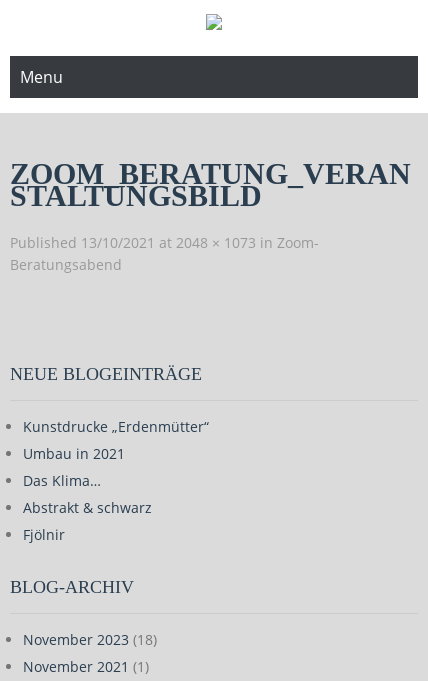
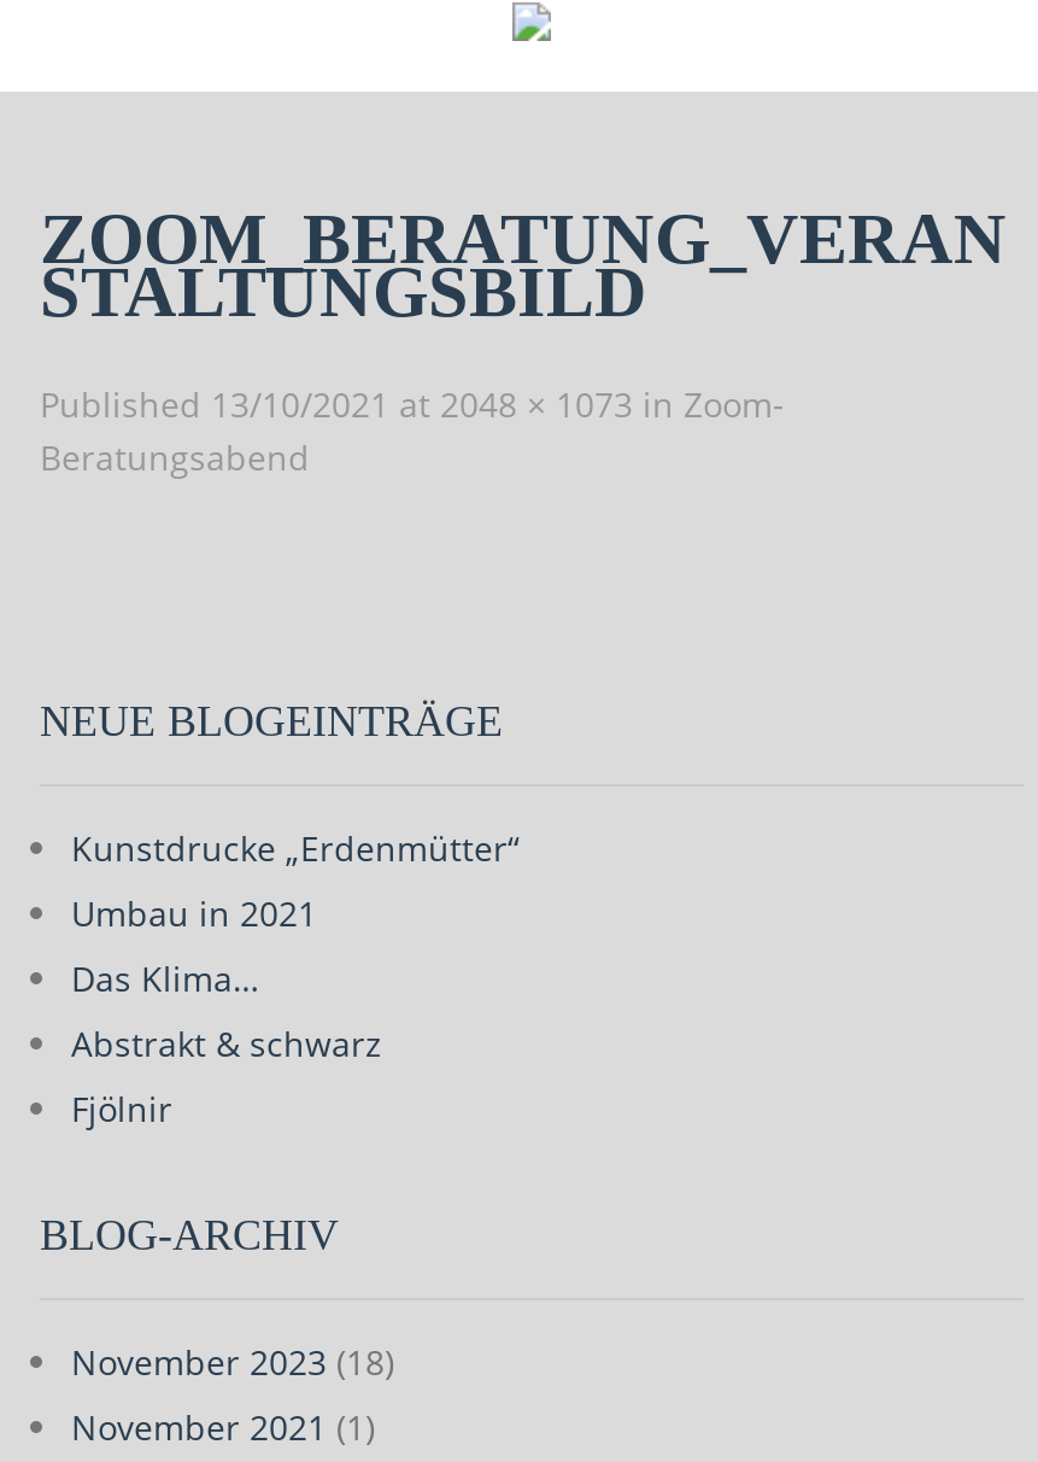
[20,66,63,88] Menu -> none

